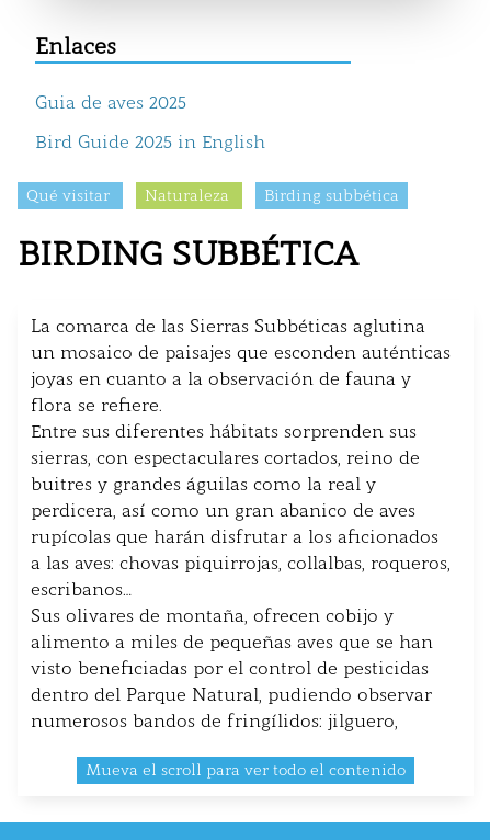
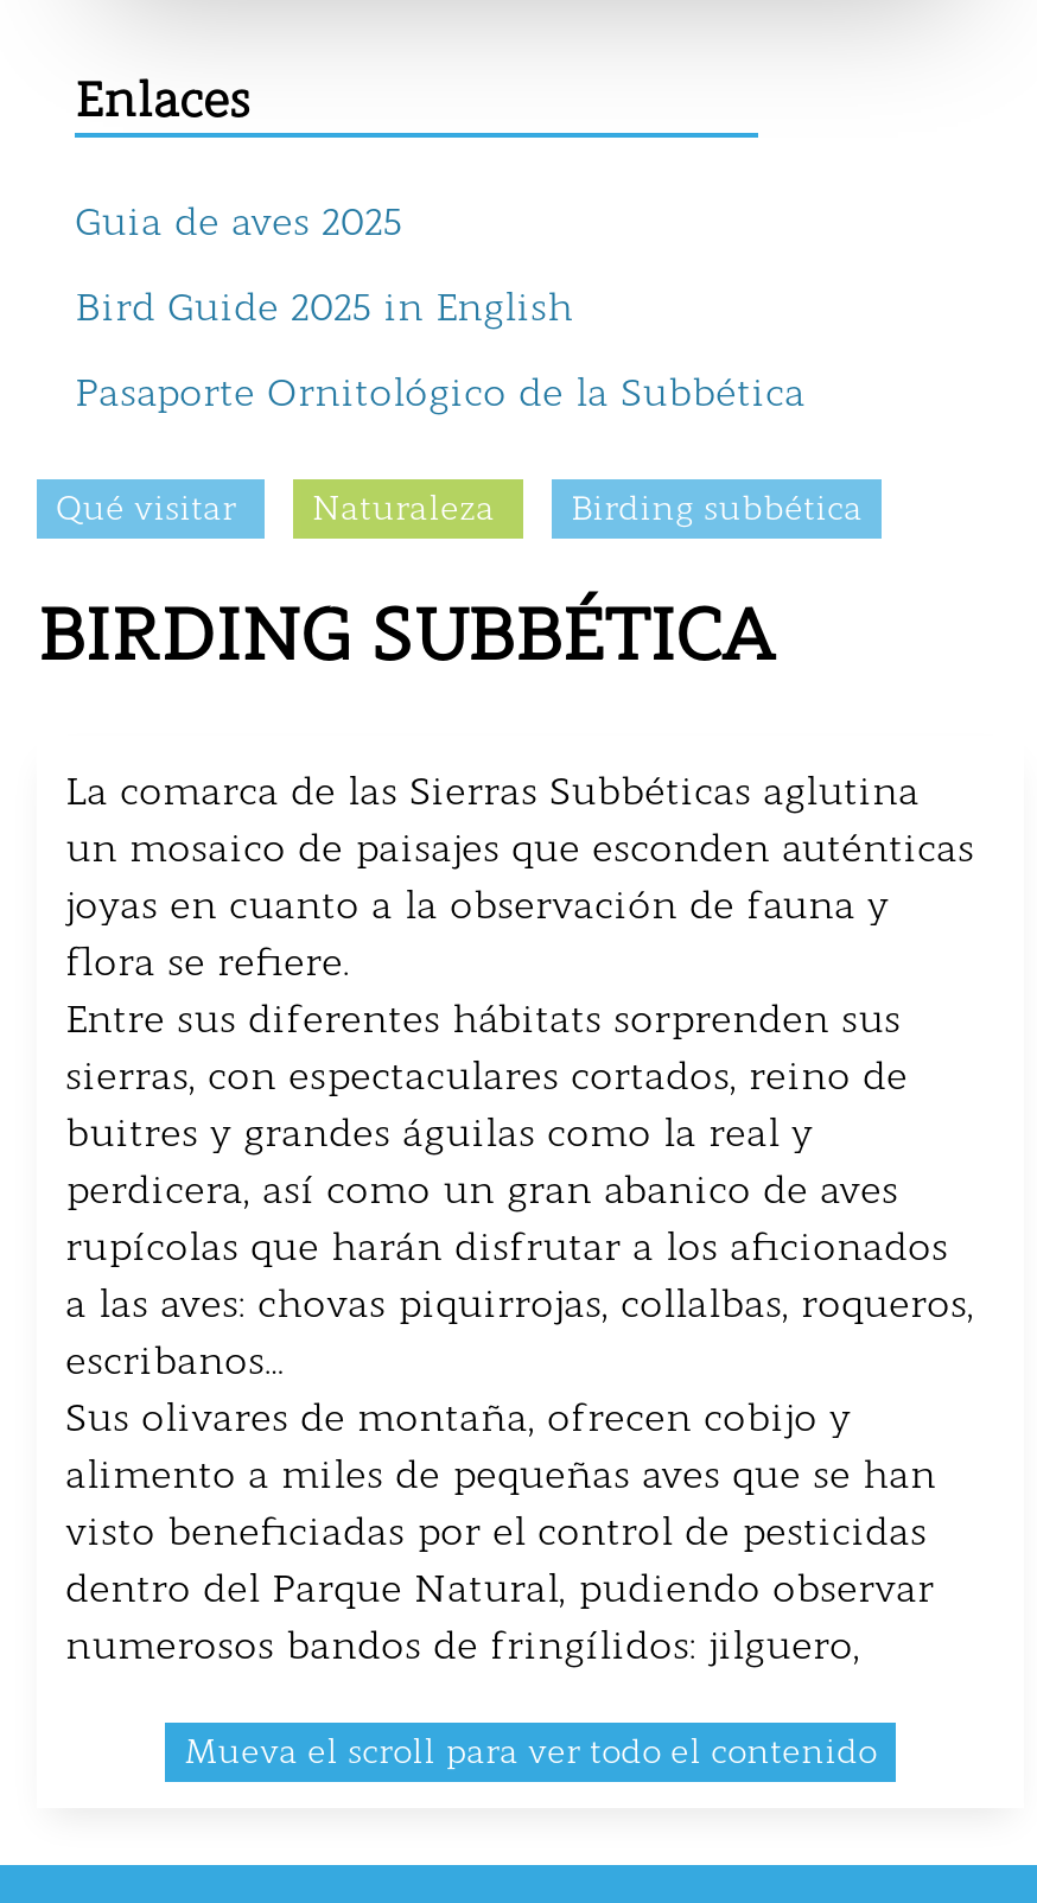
none -> [75,369,806,415] Pasaporte Ornitológico de la Subbética

